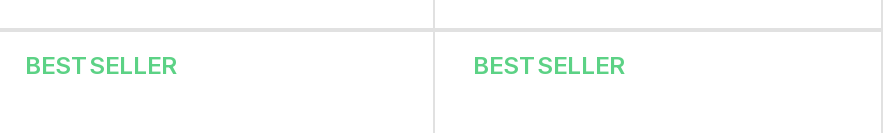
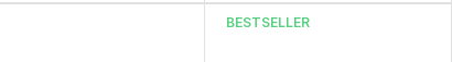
[25,49,177,79] BESTSELLER -> none

